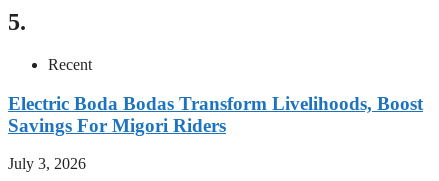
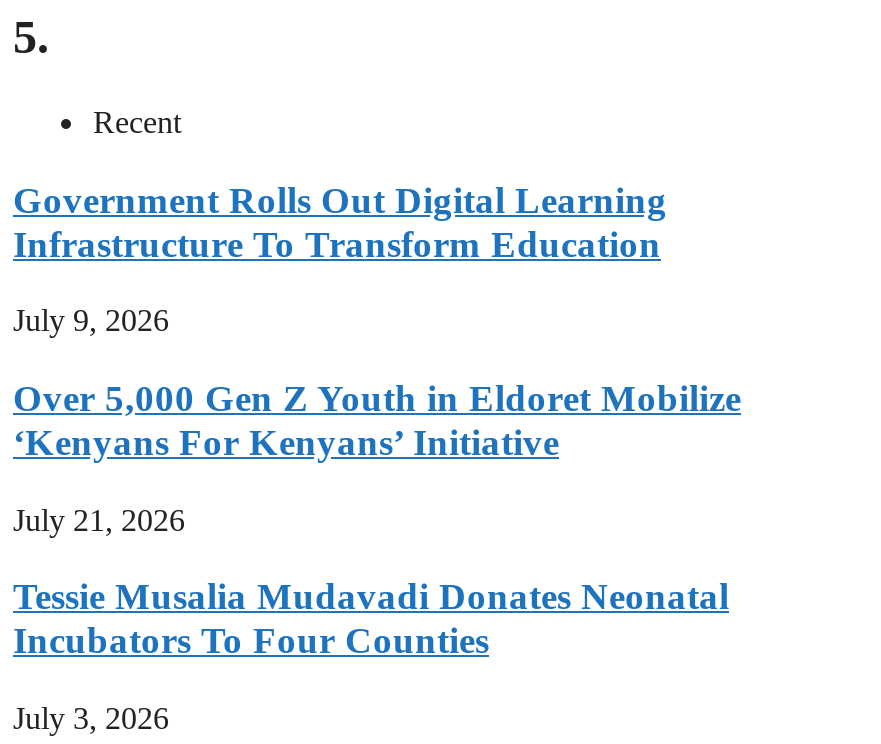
[8,93,423,136] Electric Boda Bodas Transform Livelihoods, Boost | Savings For Migori Riders -> [13,178,741,662] Government Rolls Out Digital Learning | Infrastructure To Transform Education | July 9, 2026 | Over 5,000 Gen Z Youth in Eldoret Mobilize | ‘Kenyans For Kenyans’ Initiative | July 21, 2026 | Tessie Musalia Mudavadi Donates Neonatal | Incubators To Four Counties

